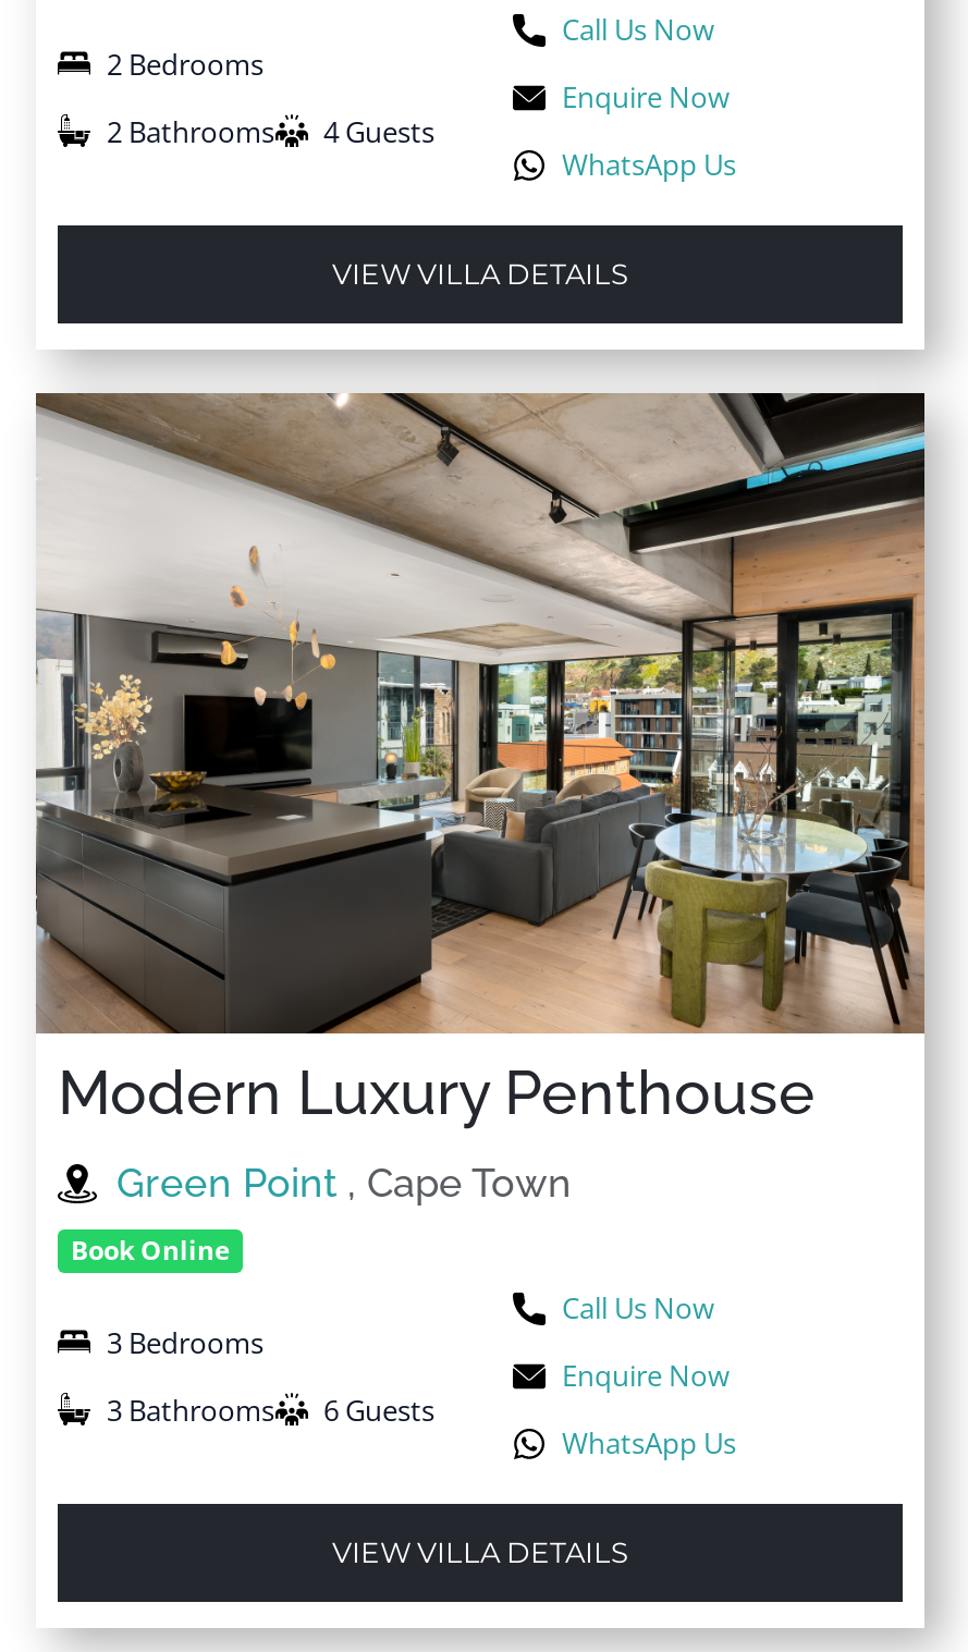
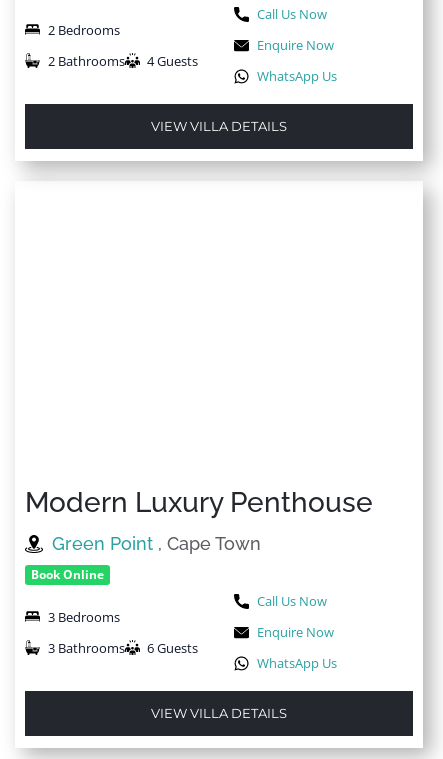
[34,391,927,1036] [image] -> none

